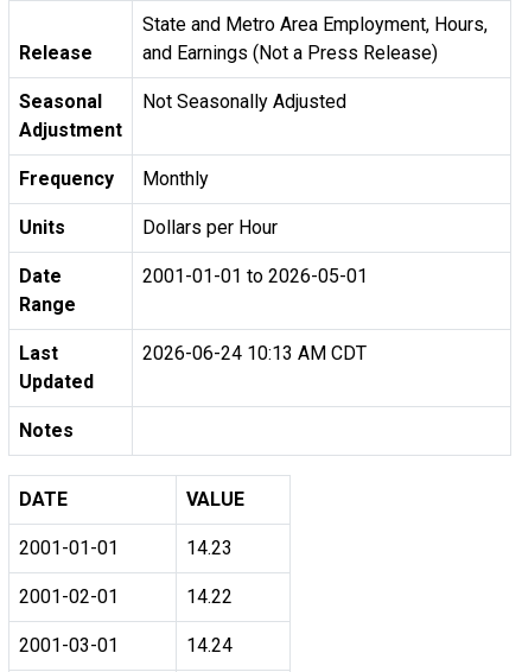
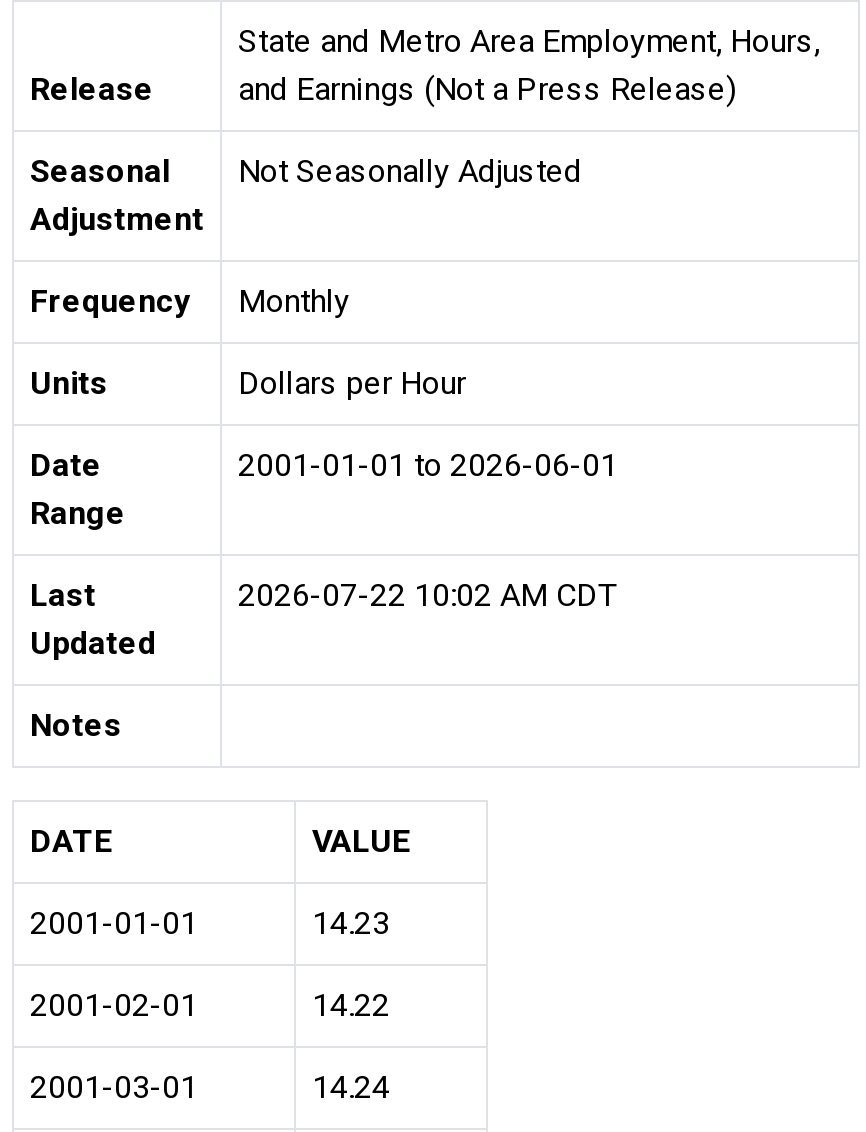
[142,265,368,287] 2001-01-01 to 2026-05-01 -> [238,446,618,484] 2001-01-01 to 2026-06-01
[142,342,367,364] 2026-06-24 10:13 AM CDT -> [238,576,616,614] 2026-07-22 10:02 AM CDT

